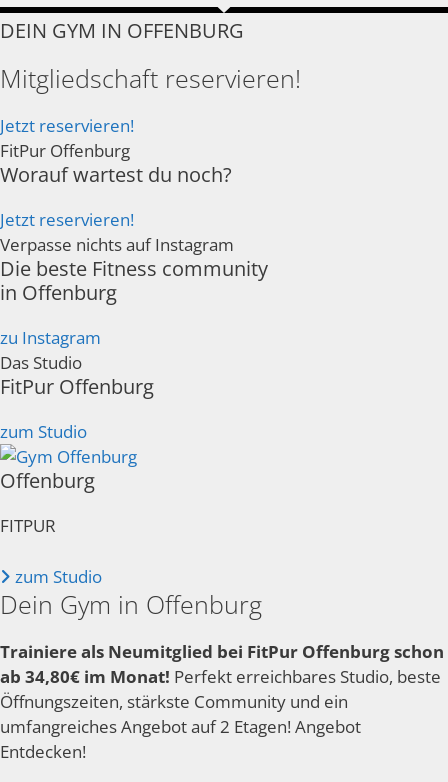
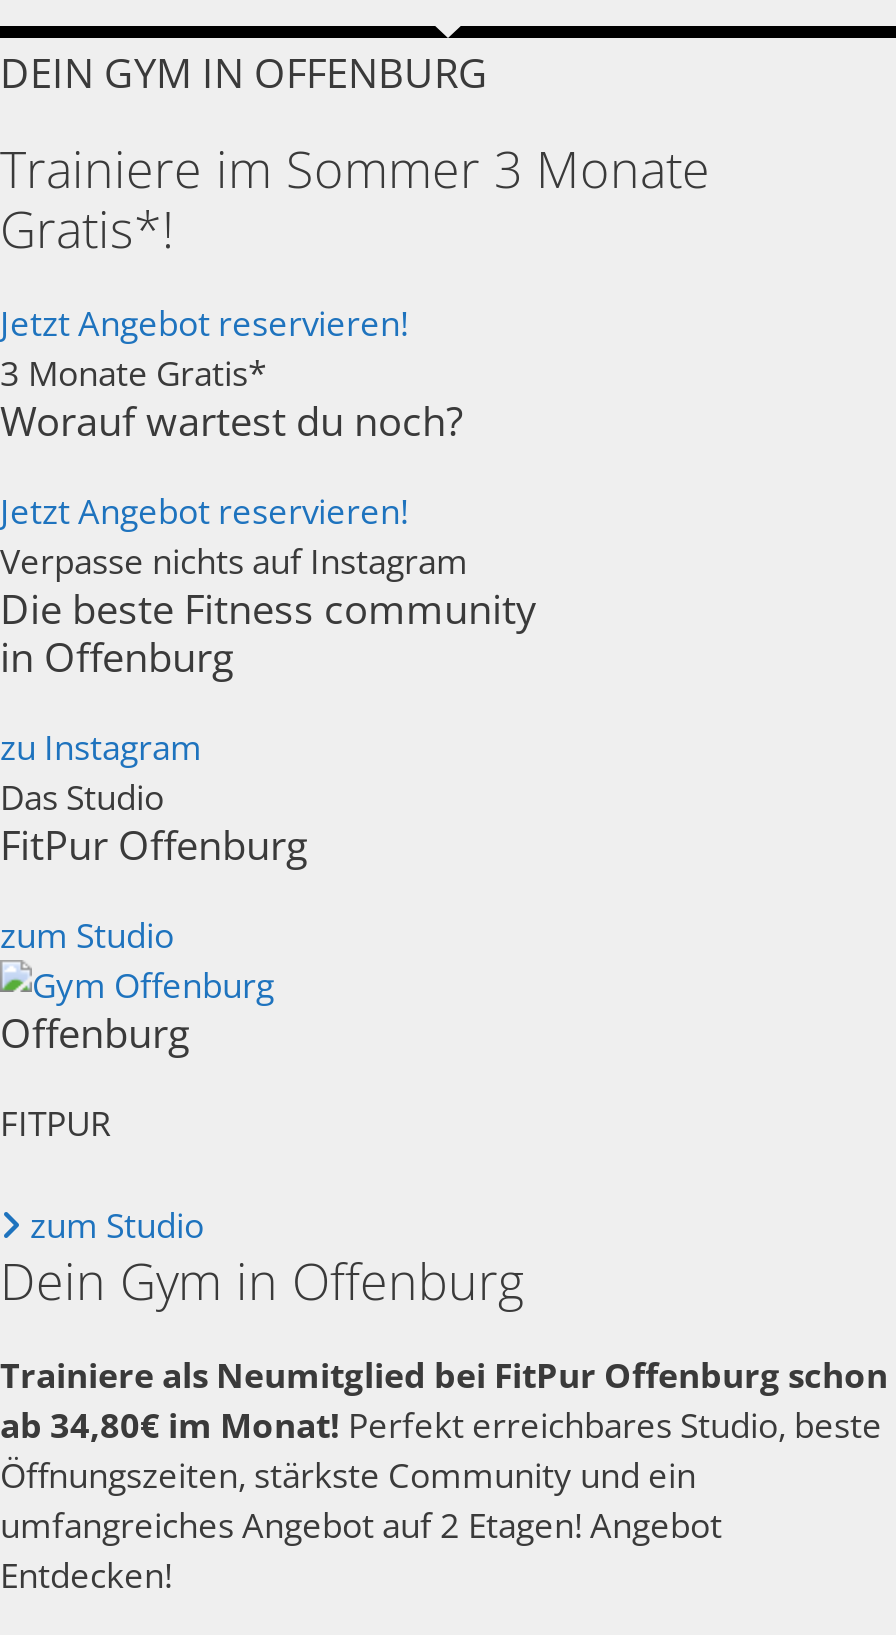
[0,61,301,95] Mitgliedschaft reservieren! -> [0,134,710,262] Trainiere im Sommer 3 Monate | Gratis*!
[0,114,134,162] Jetzt reservieren! | FitPur Offenburg -> [0,300,408,396] Jetzt Angebot reservieren! | 3 Monate Gratis*
[0,208,134,231] Jetzt reservieren! -> [0,488,408,534] Jetzt Angebot reservieren!

